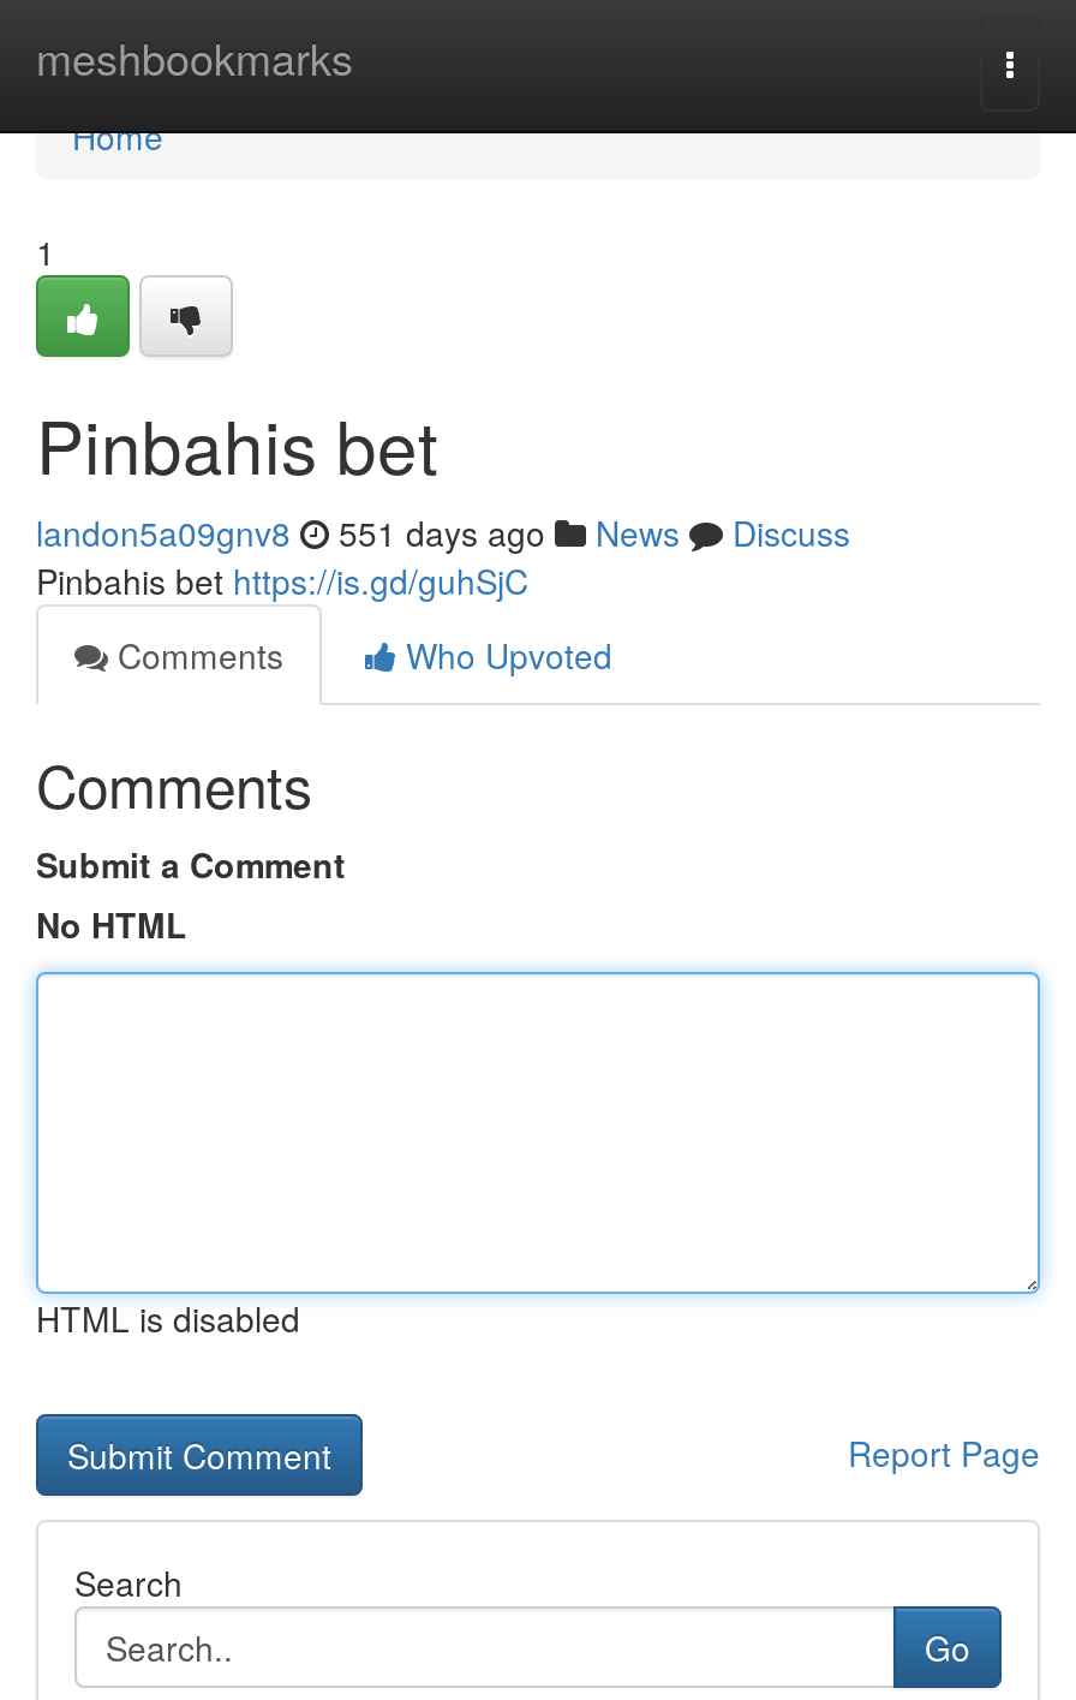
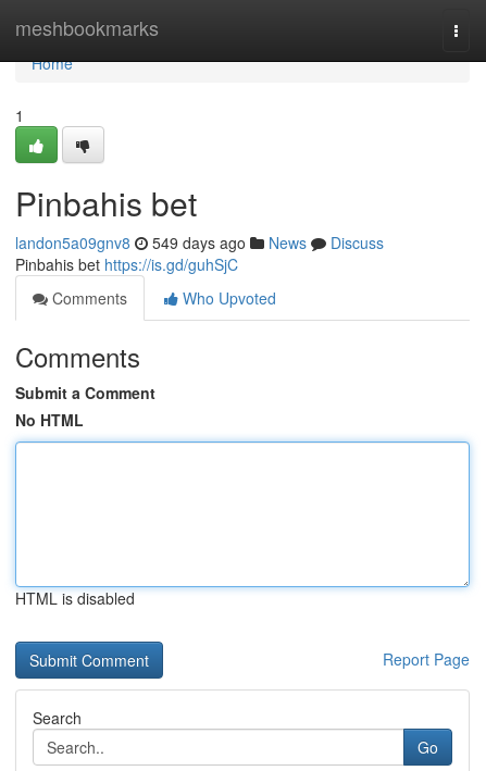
[36,508,850,556] landon5a09gnv8 551 days ago News Discuss -> [15,232,384,253] landon5a09gnv8 549 days ago News Discuss

